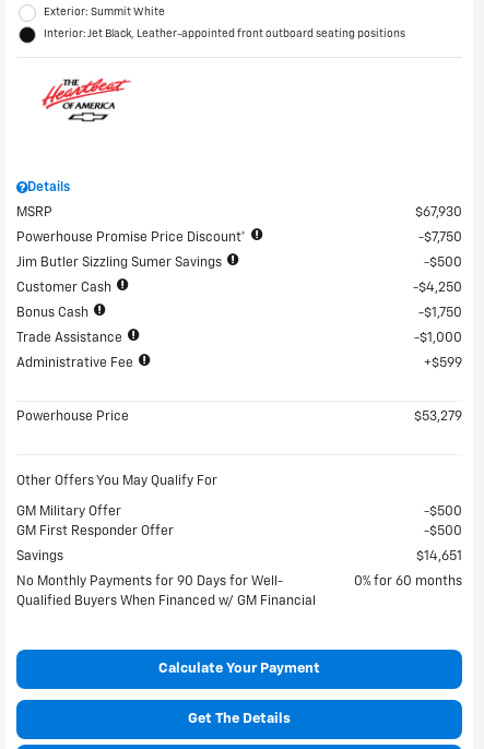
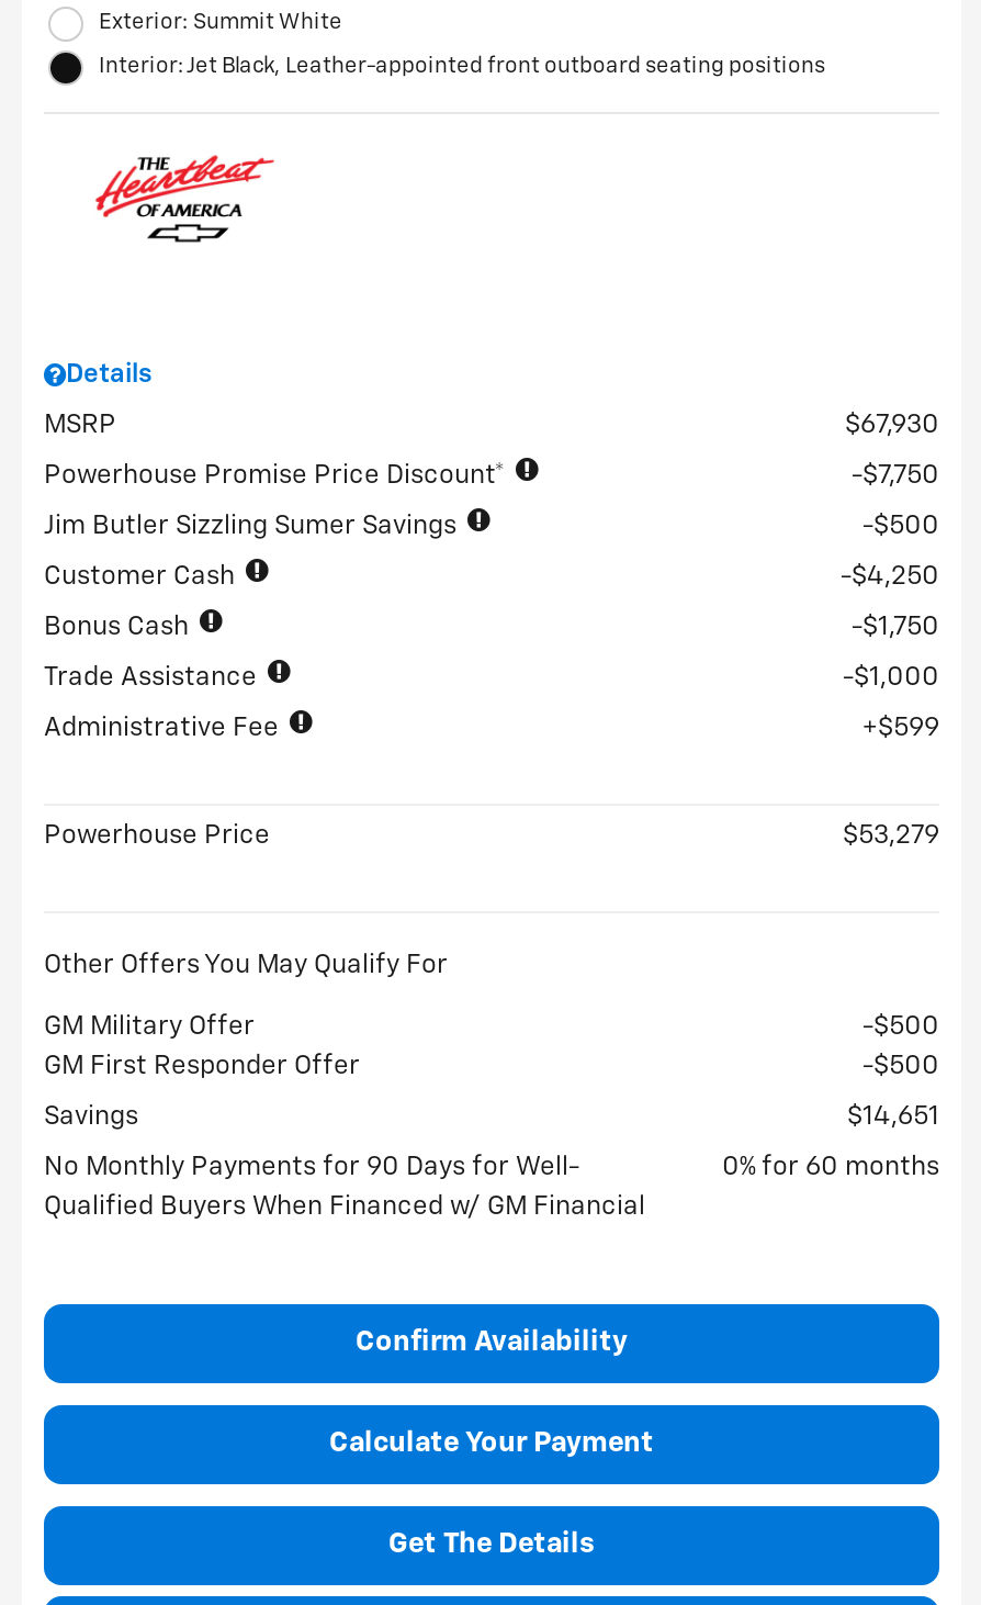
none -> [356,1328,628,1356] Confirm Availability

